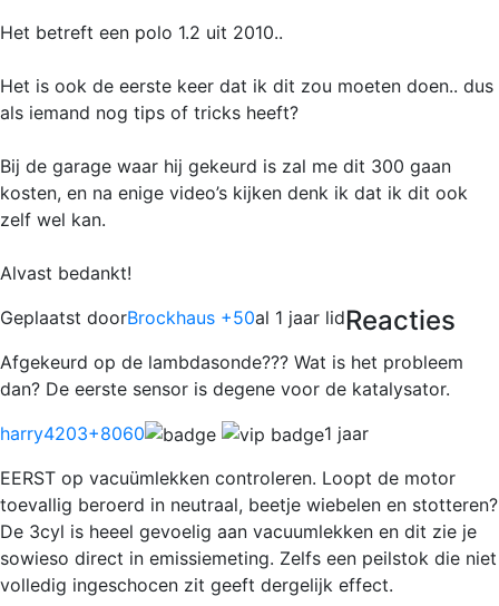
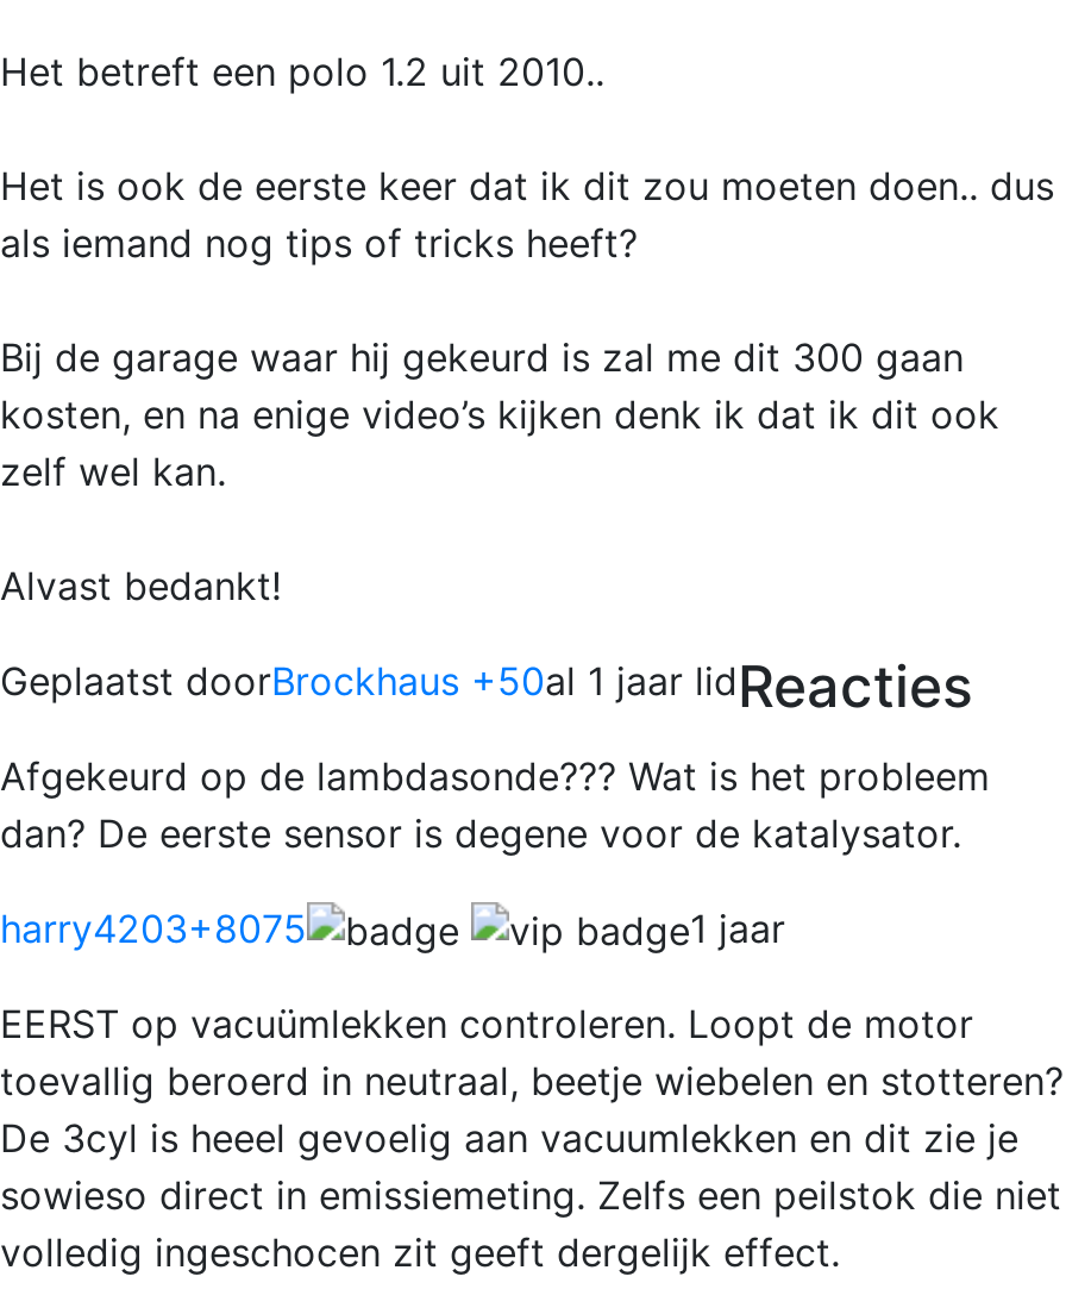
[0,422,145,444] harry4203+8060 -> [0,903,307,951] harry4203+8075

